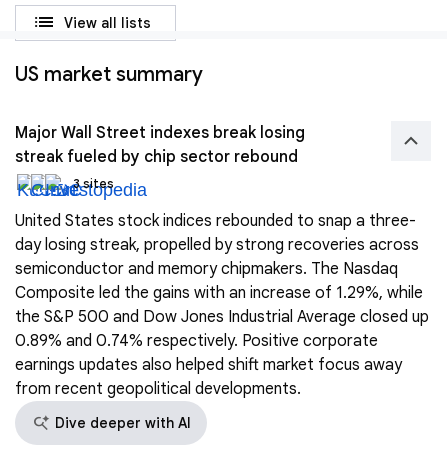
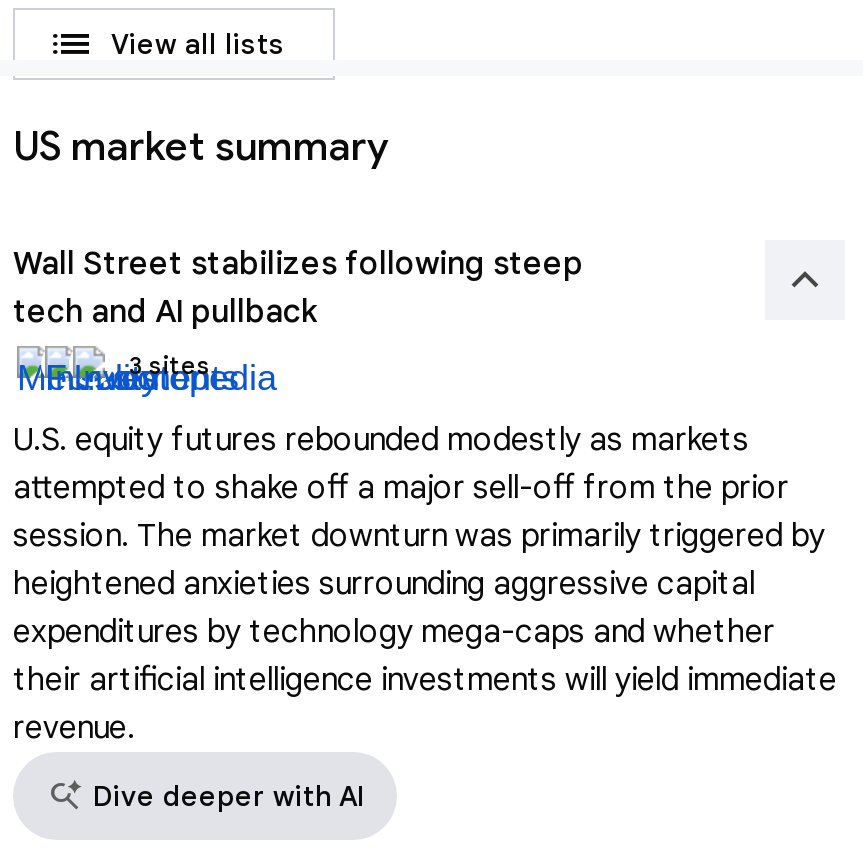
[15,123,305,167] Major Wall Street indexes break losing | streak fueled by chip sector rebound -> [13,244,583,332] Wall Street stabilizes following steep | tech and AI pullback
[15,211,429,399] United States stock indices rebounded to snap a three- | day losing streak, propelled by strong recoveries across | semiconductor and memory chipmakers. The Nasdaq | Composite led the gains with an increase of 1.29%, while | the S&P 500 and Dow Jones Industrial Average closed up | 0.89% and 0.74% respectively. Positive corporate | earnings updates also helped shift market focus away | from recent geopolitical developments. -> [13,420,837,748] U.S. equity futures rebounded modestly as markets | attempted to shake off a major sell-off from the prior | session. The market downturn was primarily triggered by | heightened anxieties surrounding aggressive capital | expenditures by technology mega-caps and whether | their artificial intelligence investments will yield immediate | revenue.

